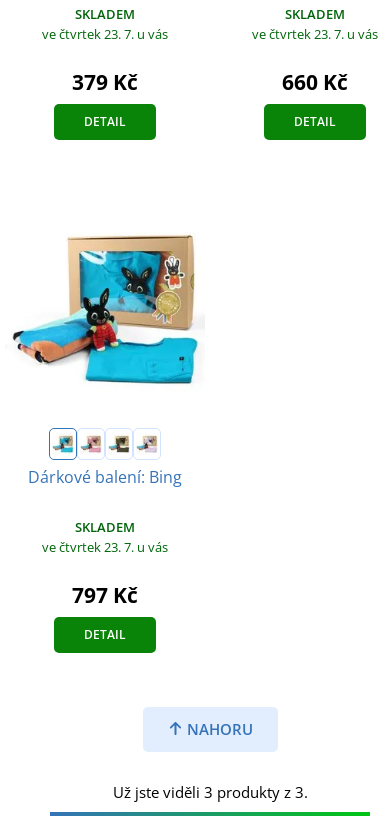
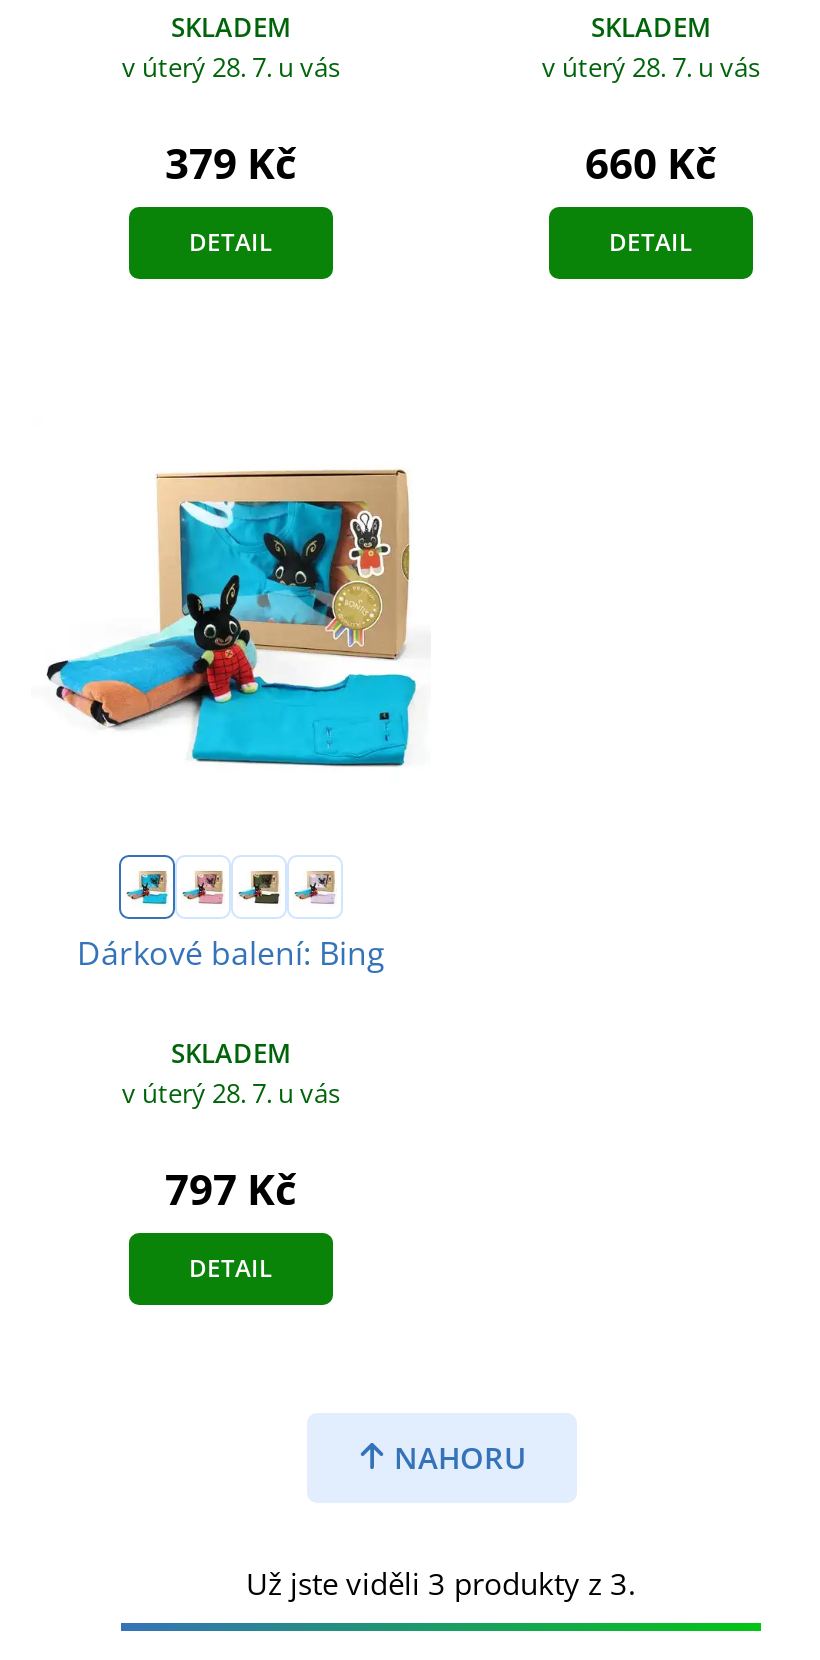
[42,25,168,43] ve čtvrtek 23. 7. u vás -> [122,49,340,85] v úterý 28. 7. u vás
[252,25,378,43] ve čtvrtek 23. 7. u vás -> [542,49,760,85] v úterý 28. 7. u vás
[42,538,168,556] ve čtvrtek 23. 7. u vás -> [122,1075,340,1111] v úterý 28. 7. u vás

